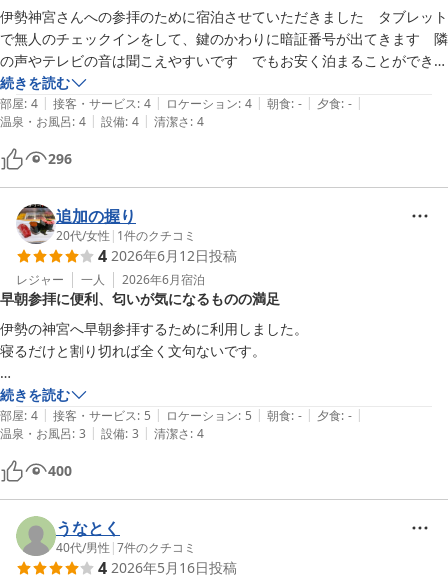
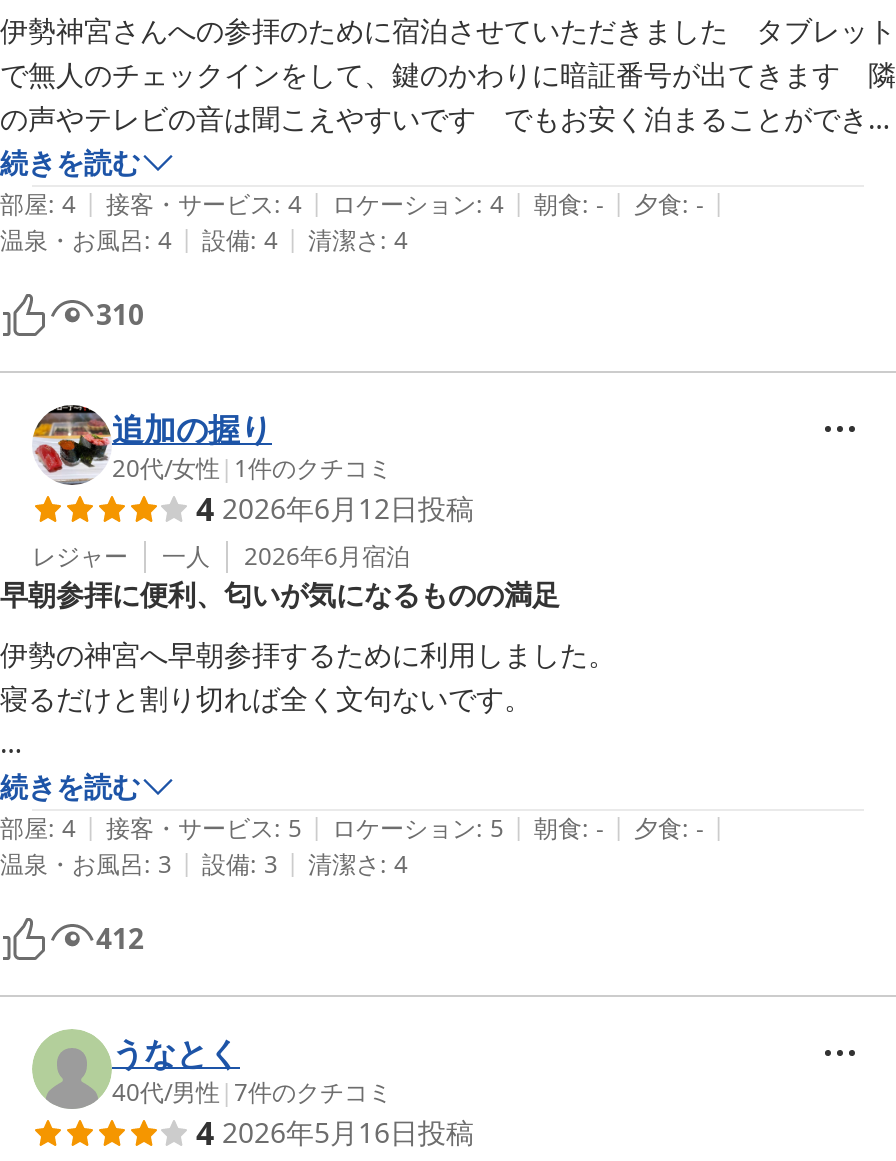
[48,149,72,168] 296 -> [96,295,144,333] 310
[48,461,72,480] 400 -> [96,919,144,957] 412

